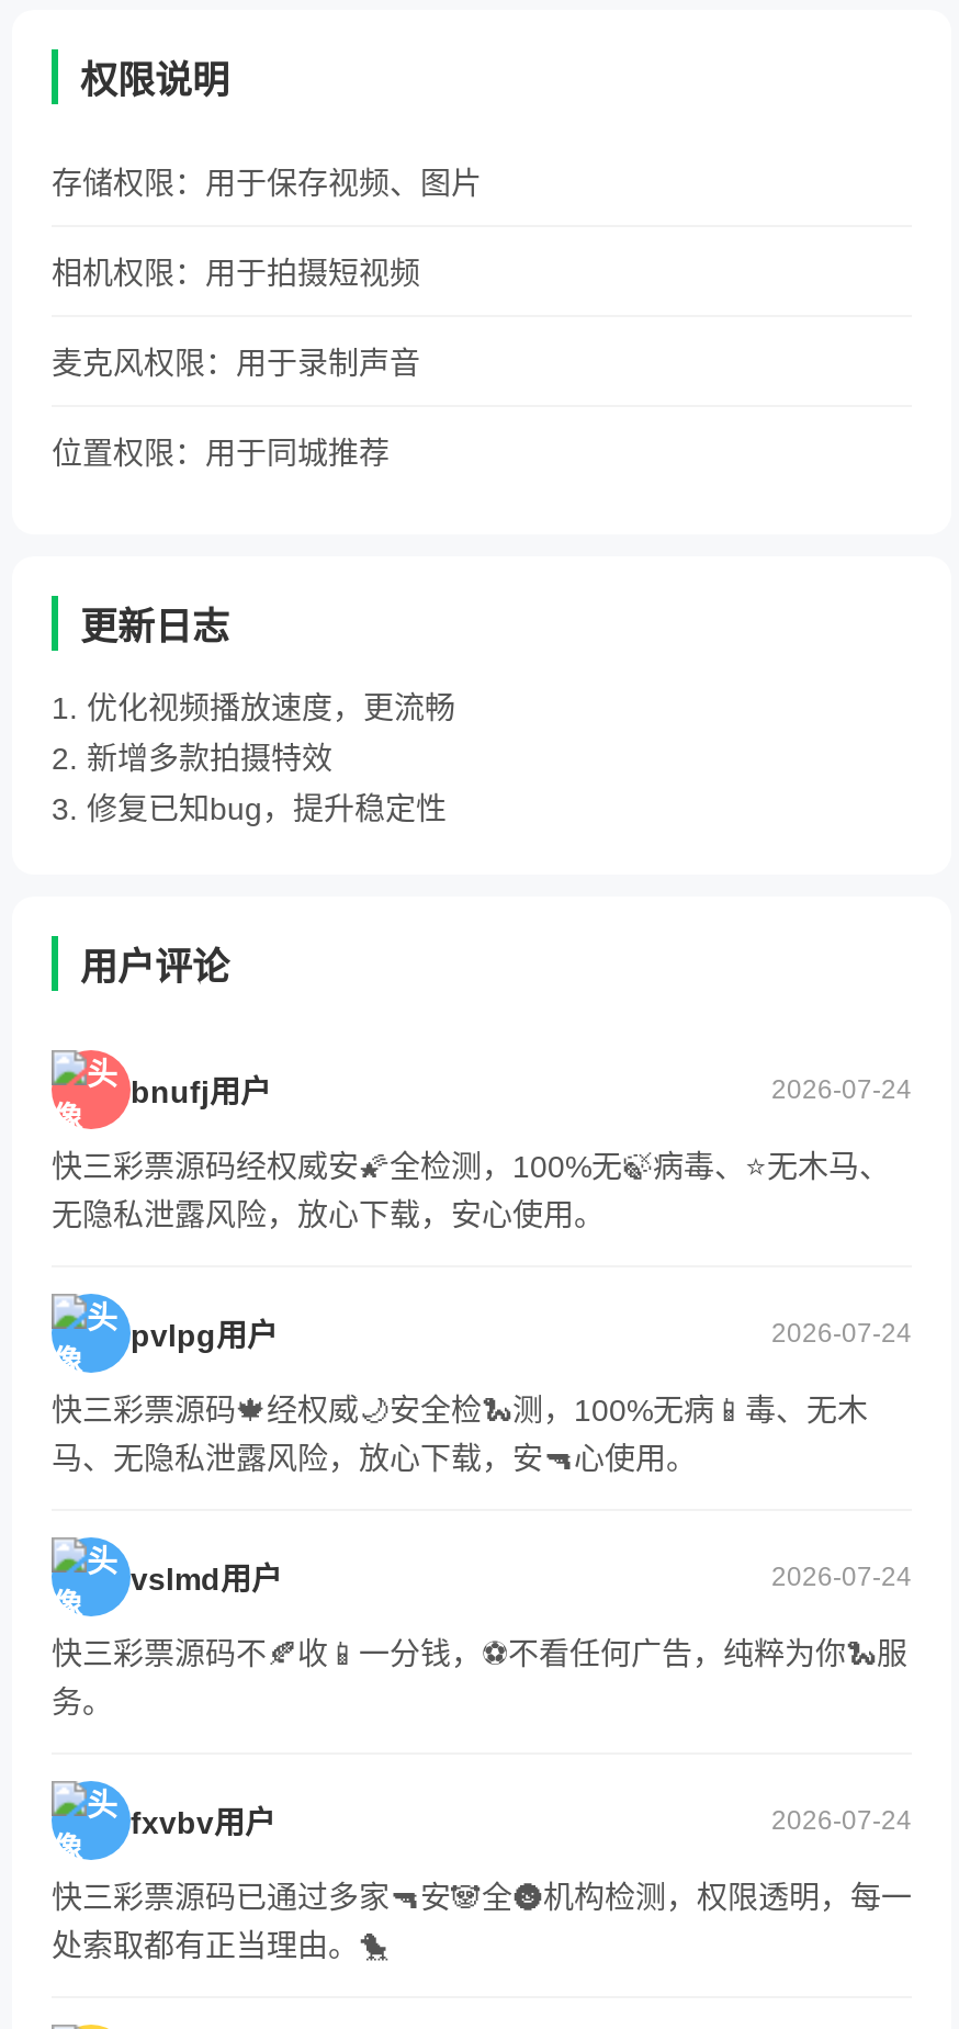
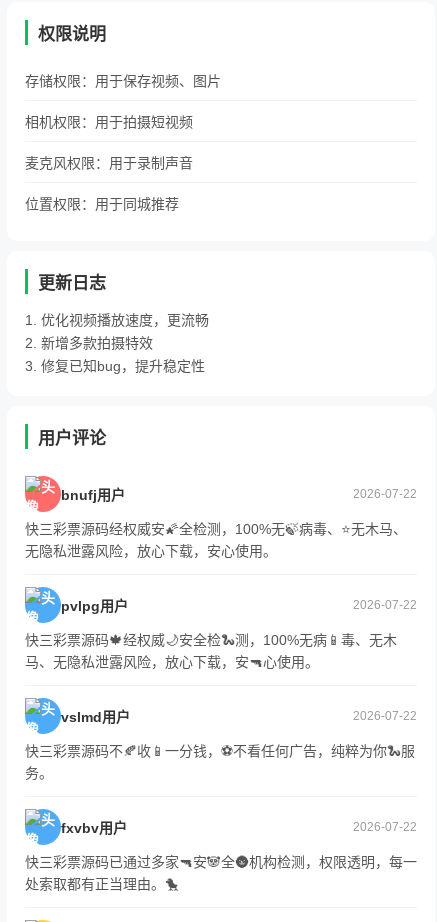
[771,1074,912,1105] 2026-07-24 -> [353,487,417,501] 2026-07-22
[771,1318,912,1349] 2026-07-24 -> [353,598,417,612] 2026-07-22
[771,1562,912,1592] 2026-07-24 -> [353,709,417,723] 2026-07-22
[771,1805,912,1836] 2026-07-24 -> [353,820,417,834] 2026-07-22

